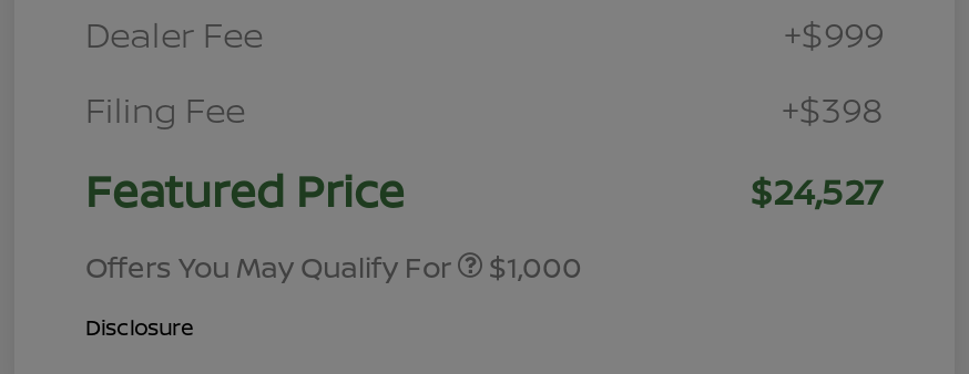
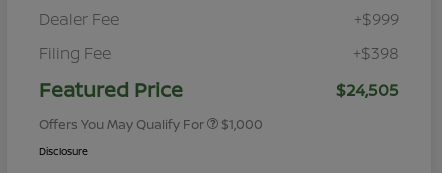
[751,168,884,216] $24,527 -> [336,79,399,101] $24,505

